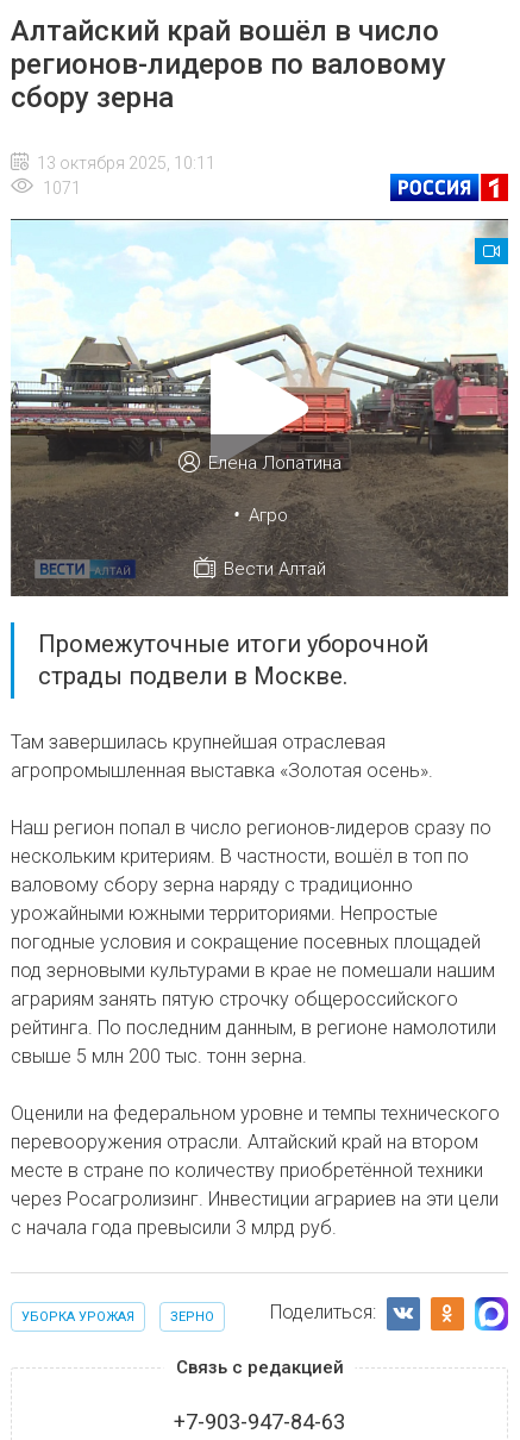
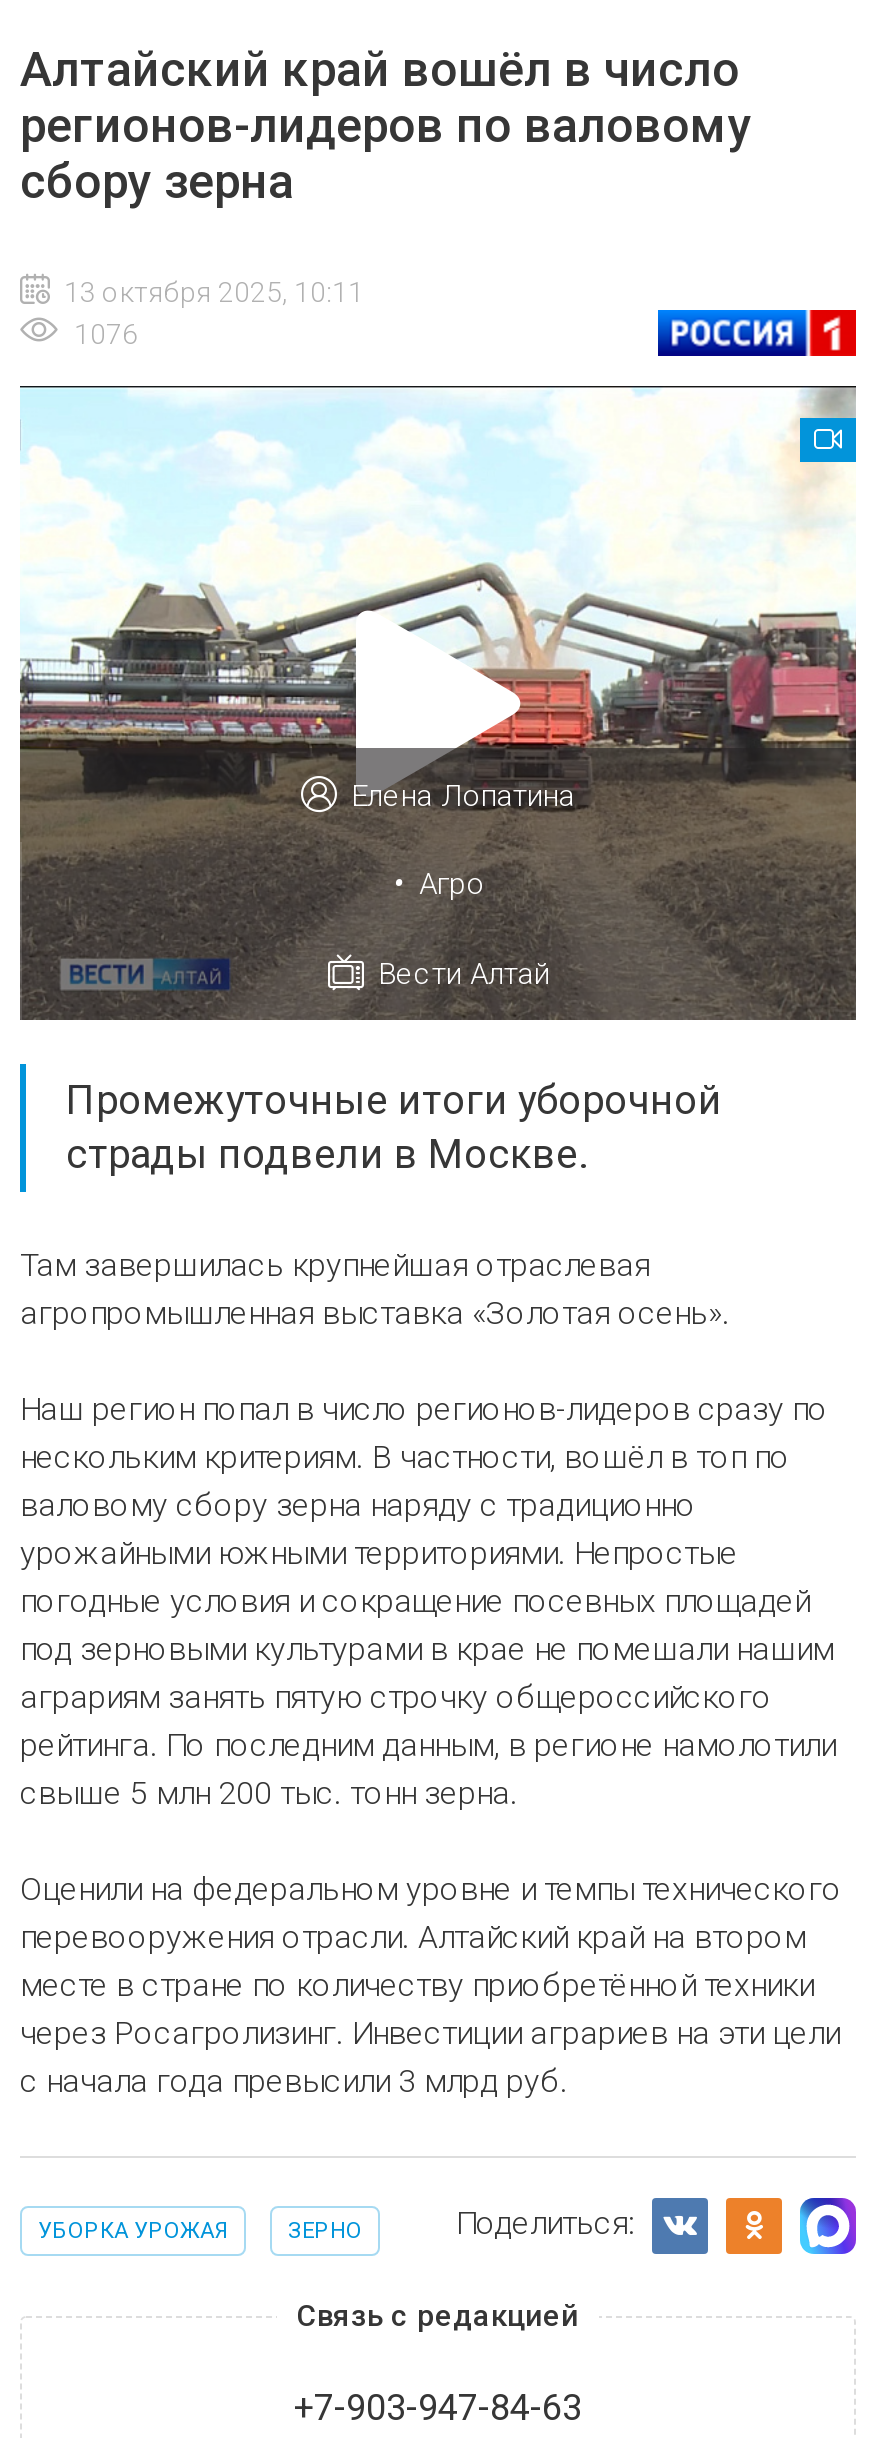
[39,179,81,198] 1071 -> [68,319,138,351] 1076

